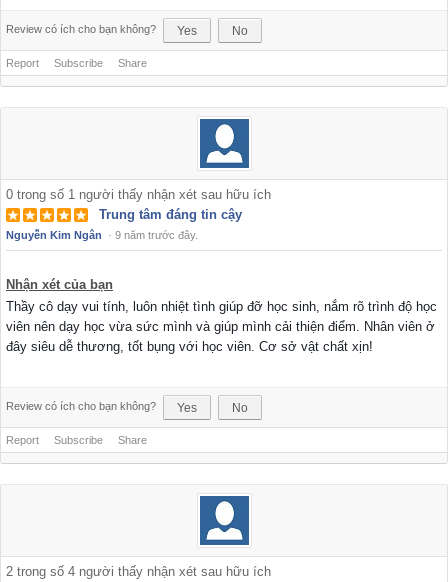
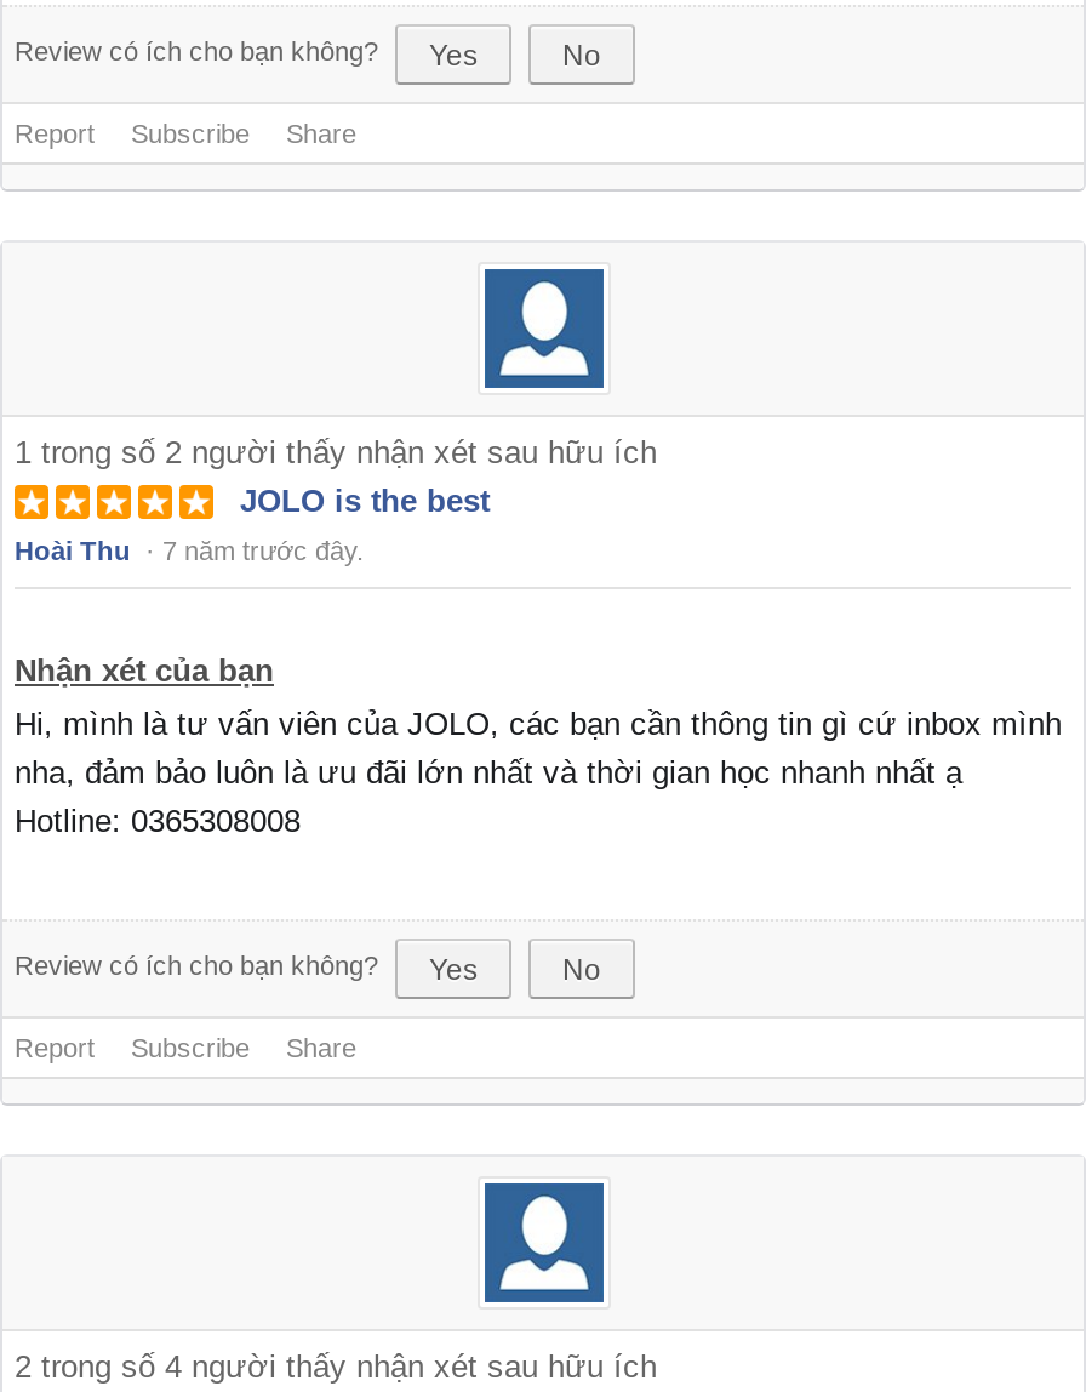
[6,187,271,222] 0 trong số 1 người thấy nhận xét sau hữu ích | Trung tâm đáng tin cậy -> [15,434,657,519] 1 trong số 2 người thấy nhận xét sau hữu ích | JOLO is the best
[6,229,198,241] Nguyễn Kim Ngân · 9 năm trước đây. -> [15,536,364,565] Hoài Thu · 7 năm trước đây.
[6,299,437,354] Thầy cô dạy vui tính, luôn nhiệt tình giúp đỡ học sinh, nắm rõ trình độ học | viên nên dạy học vừa sức mình và giúp mình cải thiện điểm. Nhân viên ở | đây siêu dễ thương, tốt bụng với học viên. Cơ sở vật chất xịn! -> [15,706,1062,839] Hi, mình là tư vấn viên của JOLO, các bạn cần thông tin gì cứ inbox mình | nha, đảm bảo luôn là ưu đãi lớn nhất và thời gian học nhanh nhất ạ | Hotline: 0365308008

